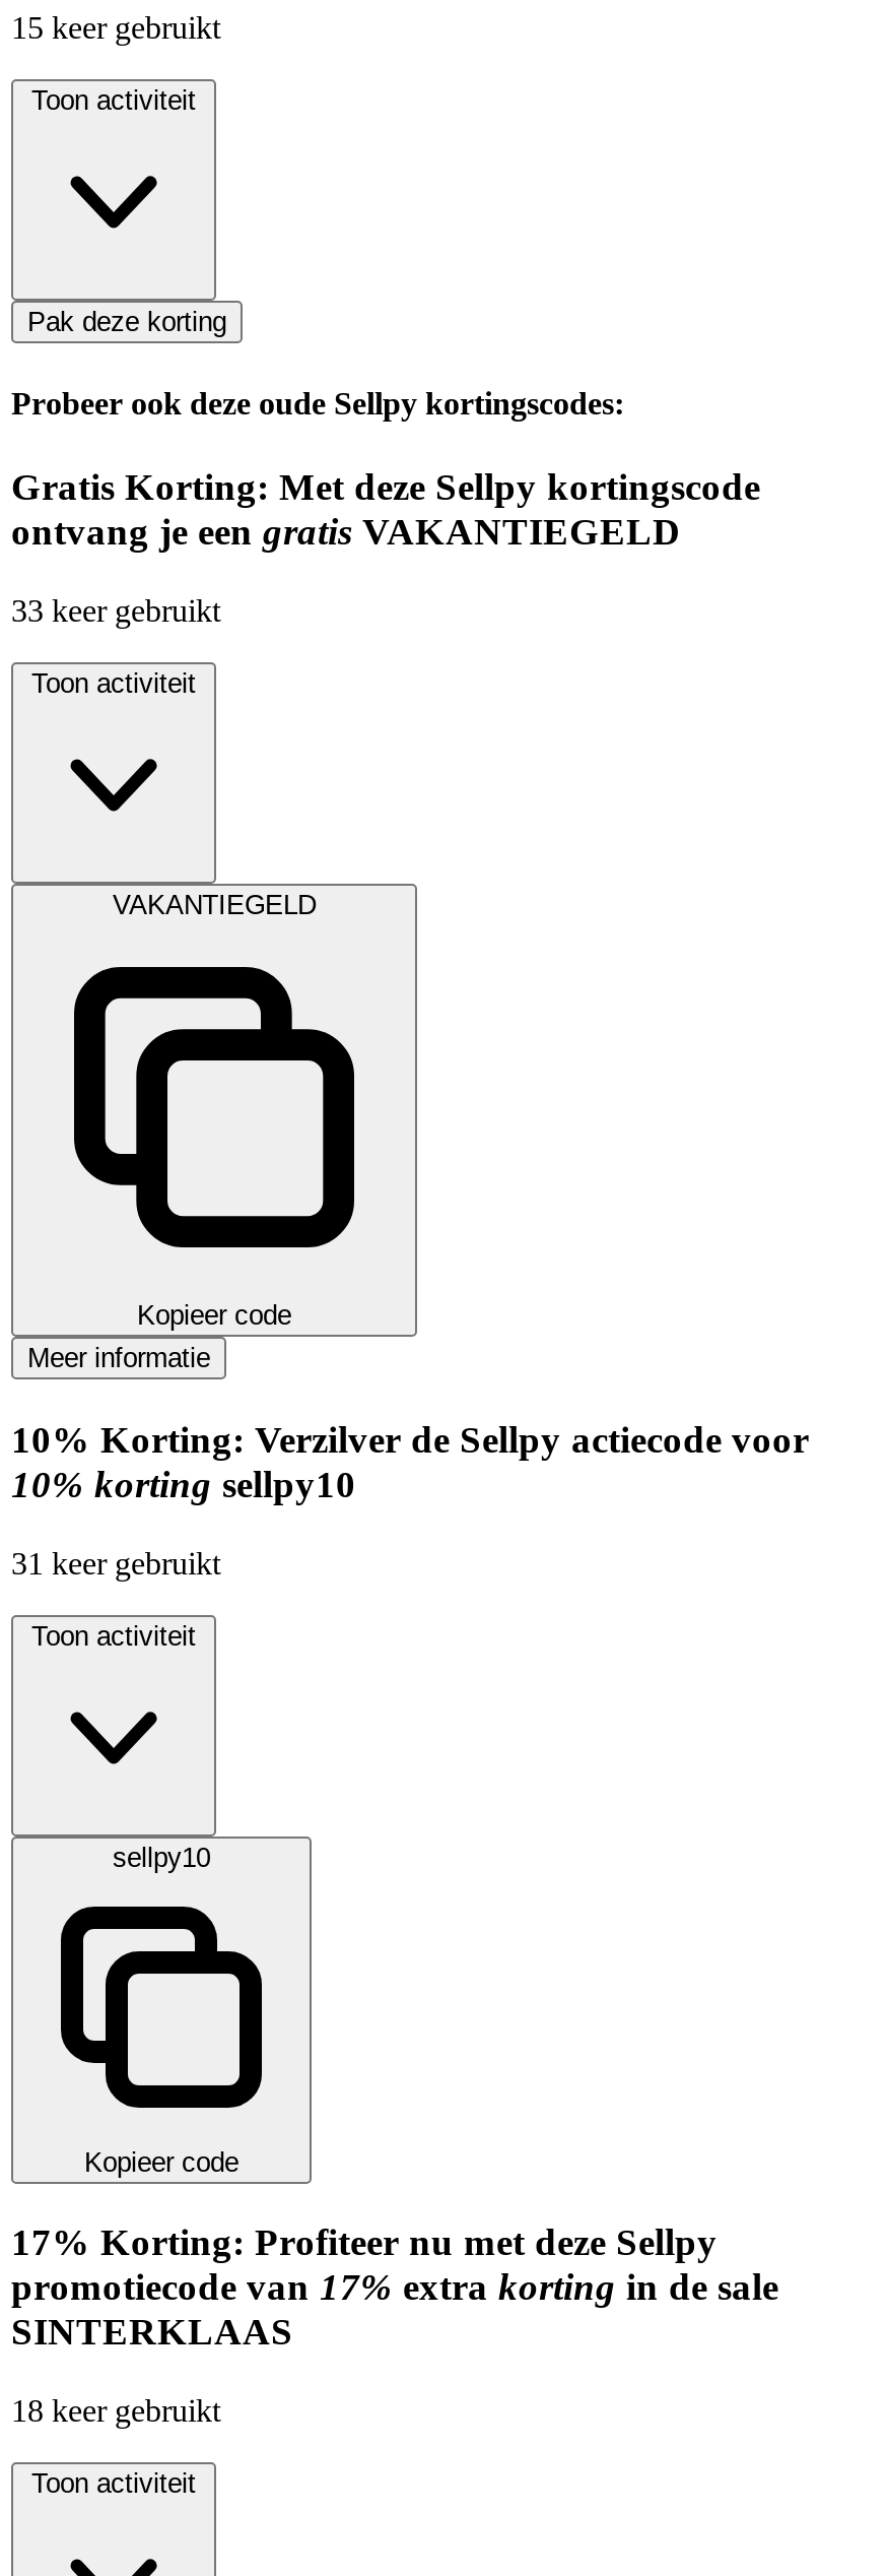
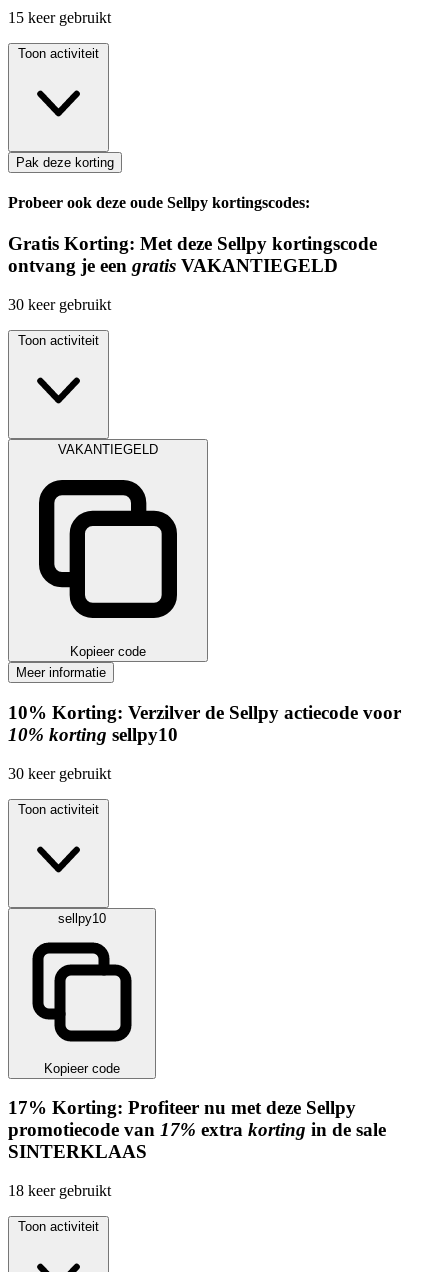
[11,593,220,628] 33 keer gebruikt -> [8,296,111,313] 30 keer gebruikt
[11,1545,220,1580] 31 keer gebruikt -> [8,764,111,781] 30 keer gebruikt

